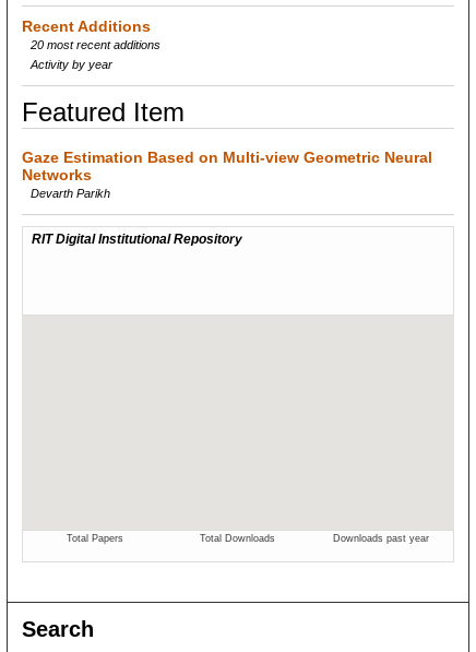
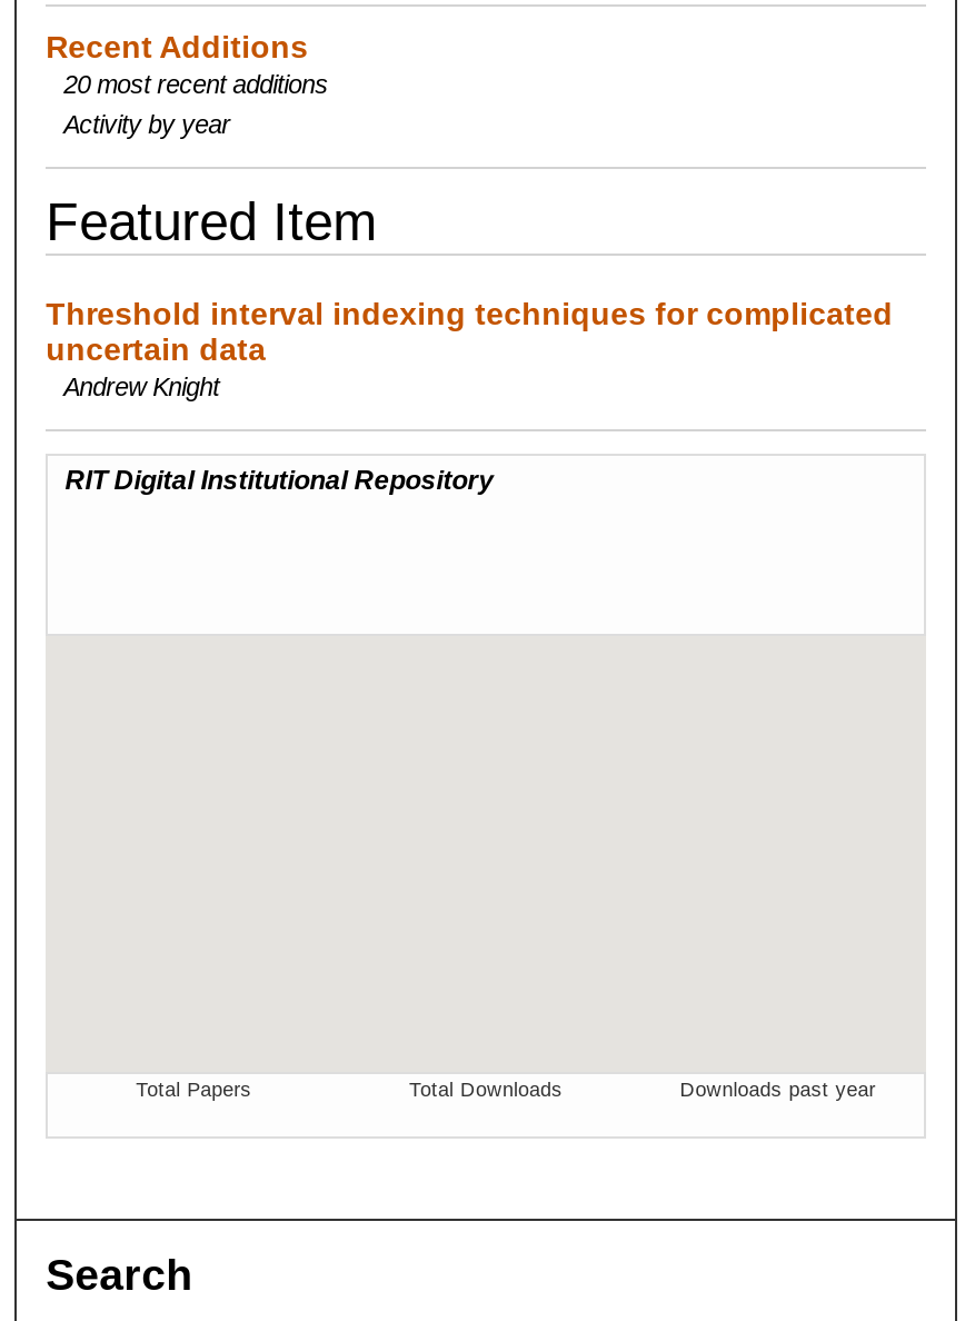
[22,148,432,200] Gaze Estimation Based on Multi-view Geometric Neural | Networks | Devarth Parikh -> [46,295,893,400] Threshold interval indexing techniques for complicated | uncertain data | Andrew Knight

